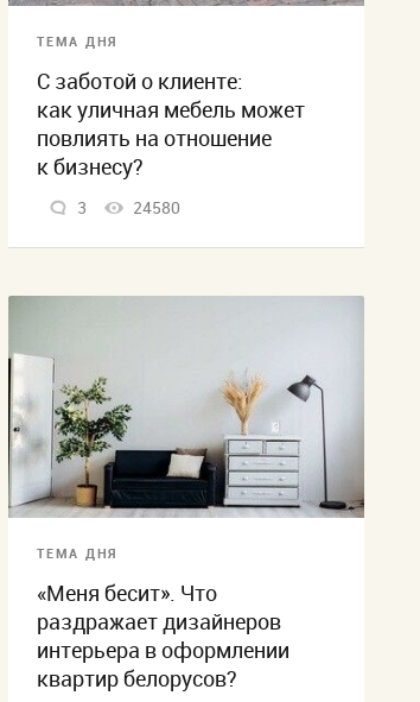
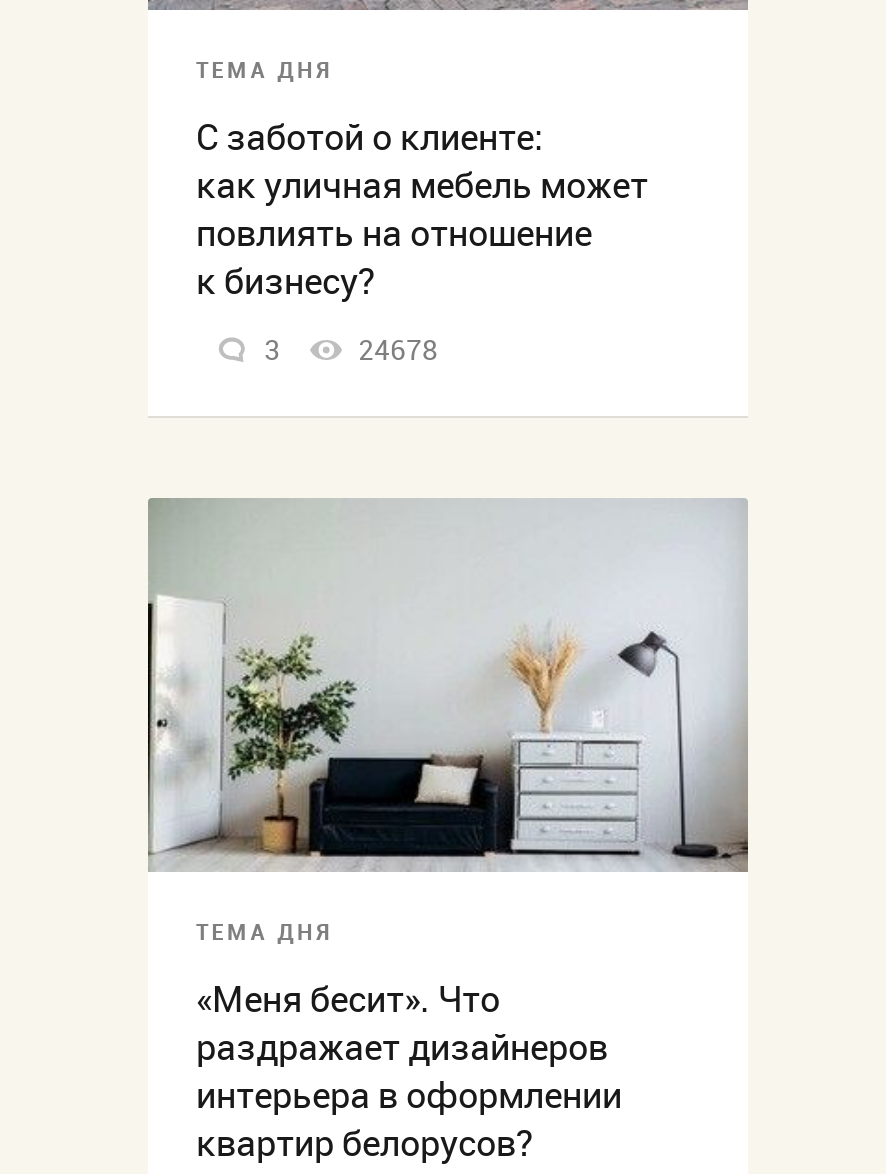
[133,198,180,217] 24580 -> [358,334,438,366] 24678

